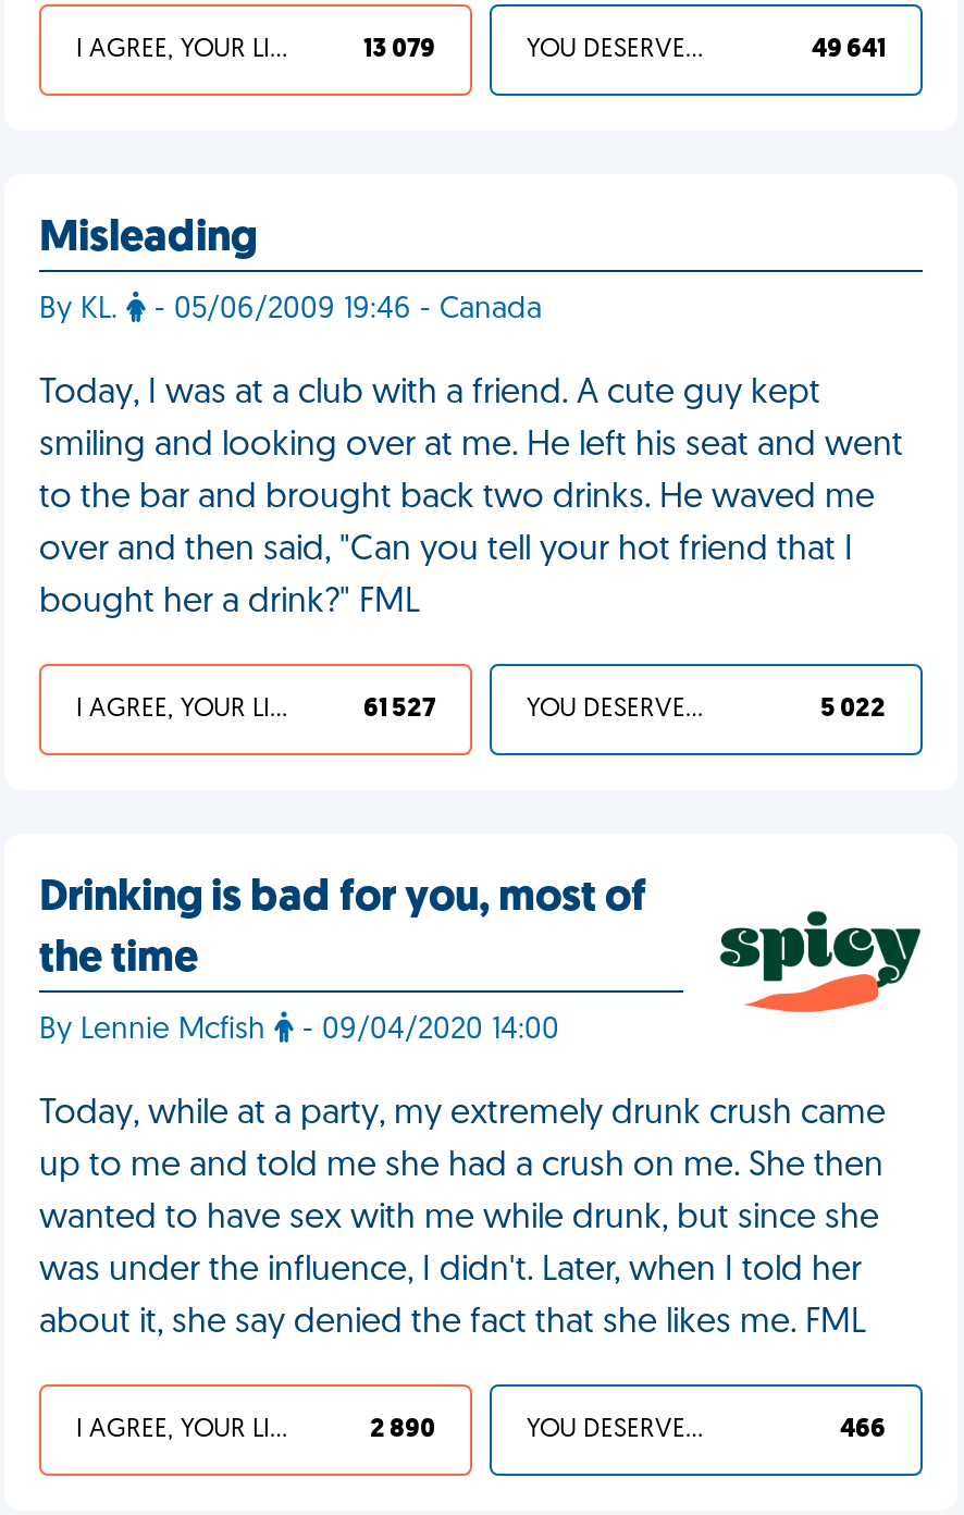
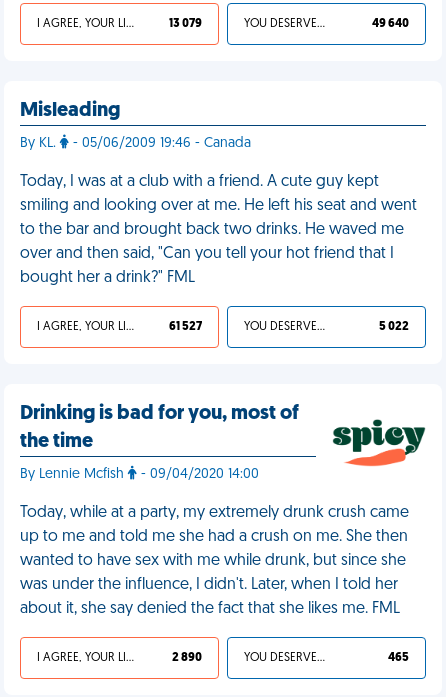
[812,37,886,63] 49 641 -> [372,18,409,30] 49 640
[840,1417,886,1443] 466 -> [388,652,409,664] 465

